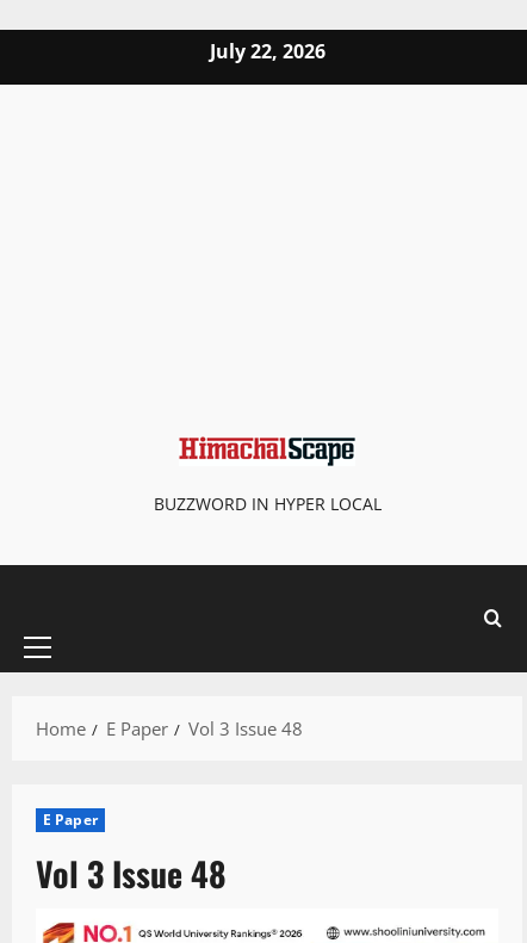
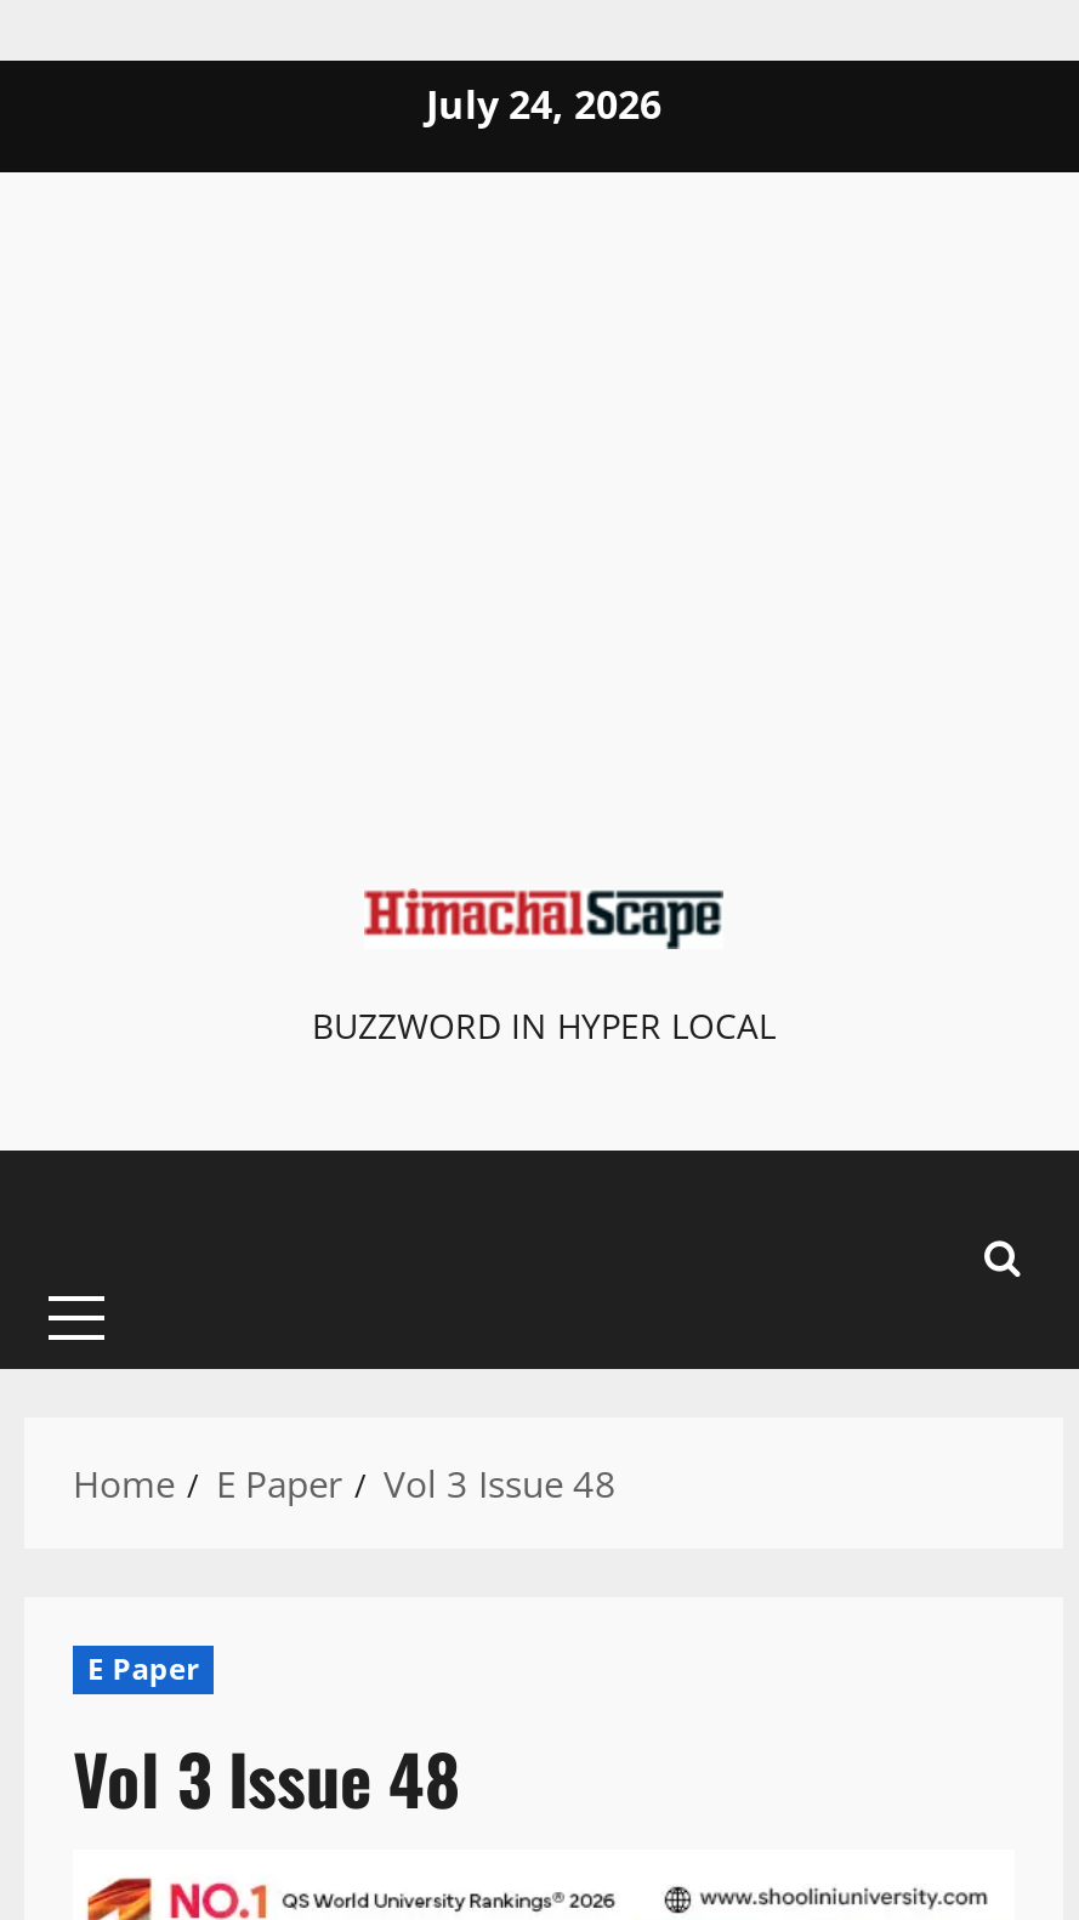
[209,38,325,64] July 22, 2026 -> [426,78,661,131] July 24, 2026

